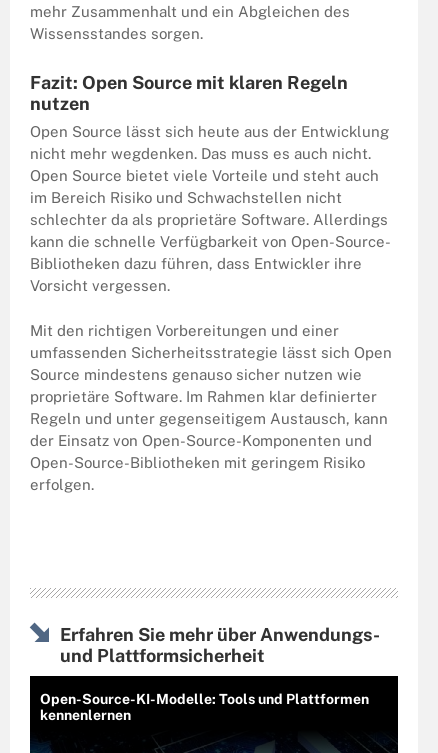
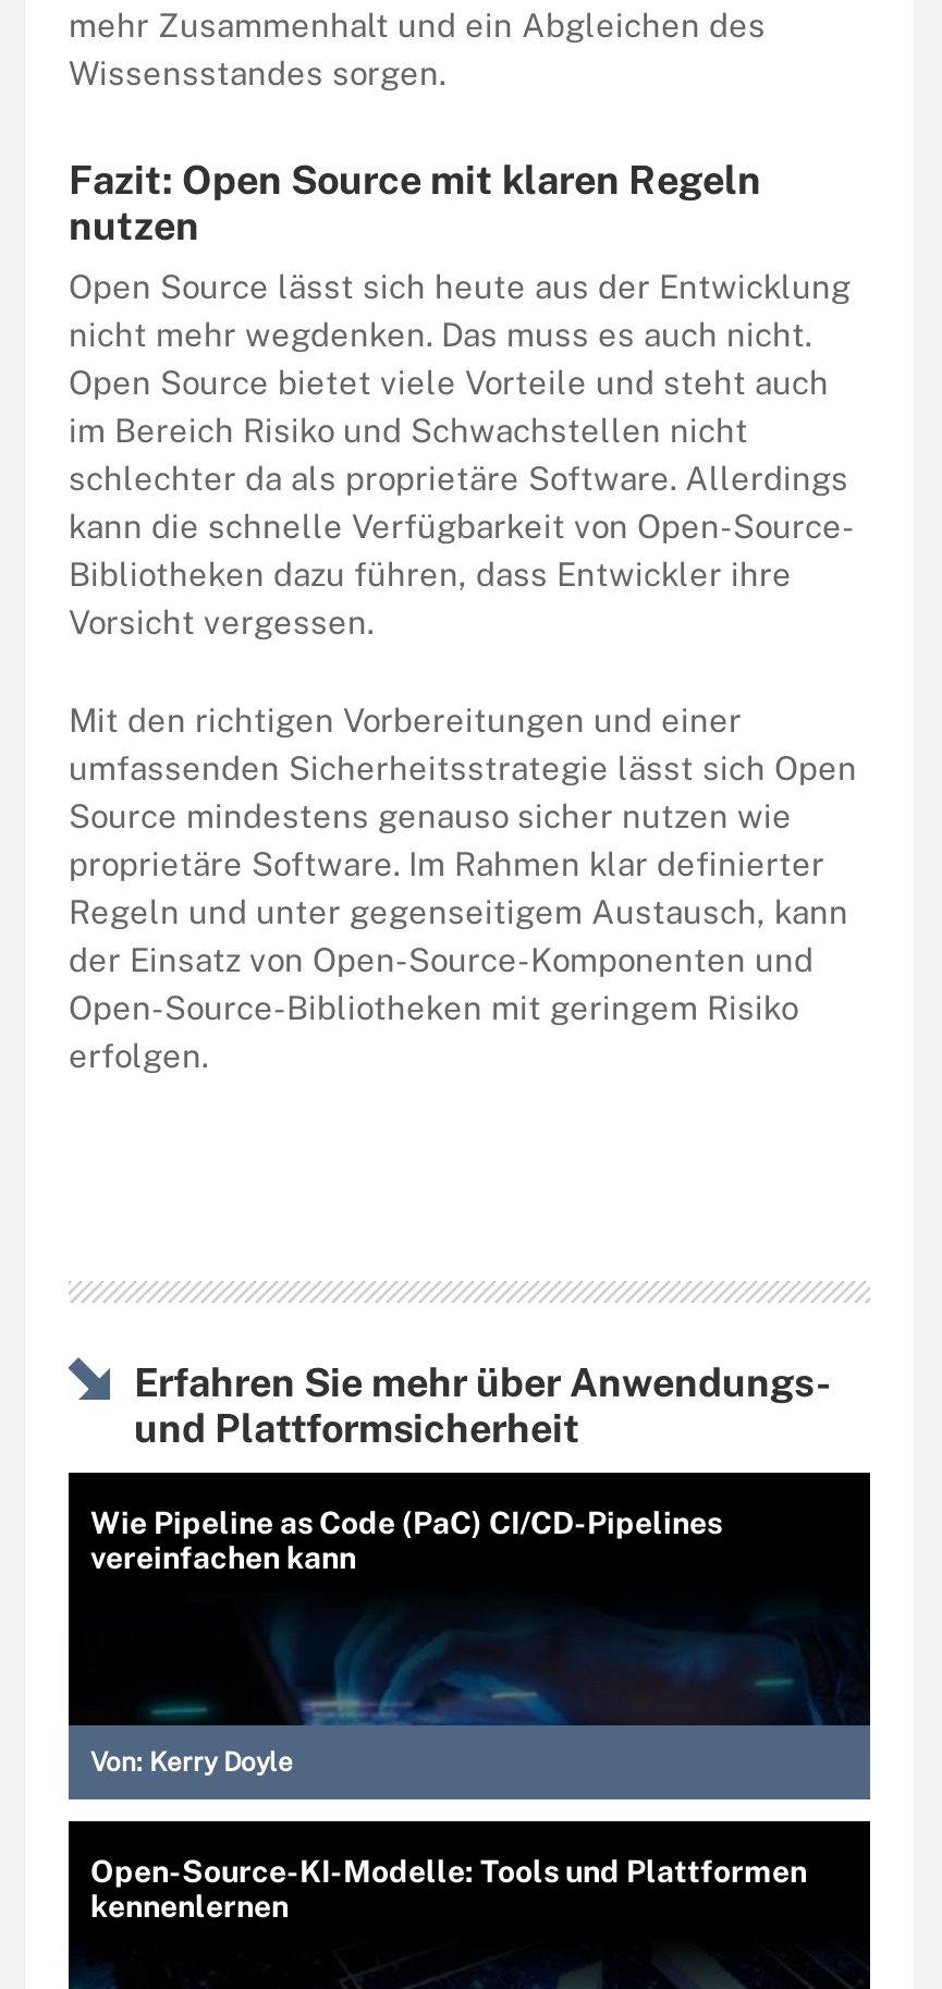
none -> [69,1621,872,1802] [image] | Von: Kerry Doyle
none -> [90,1505,722,1575] Wie Pipeline as Code (PaC) CI/CD-Pipelines | vereinfachen kann

